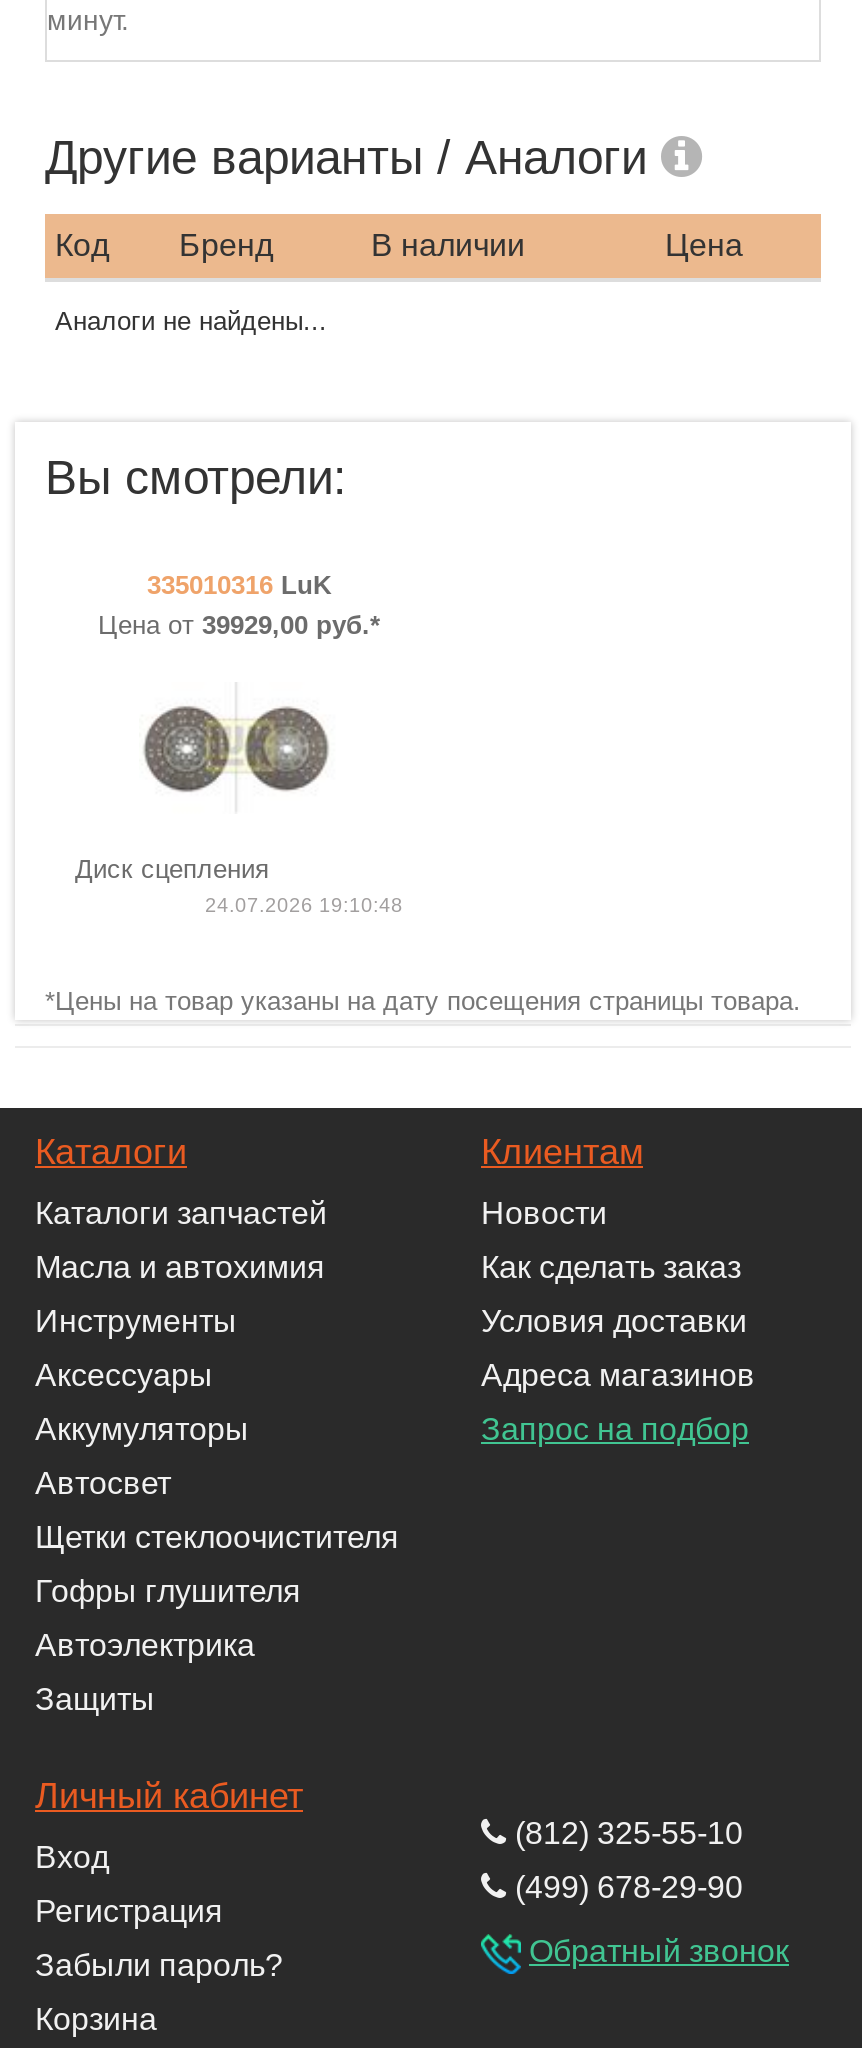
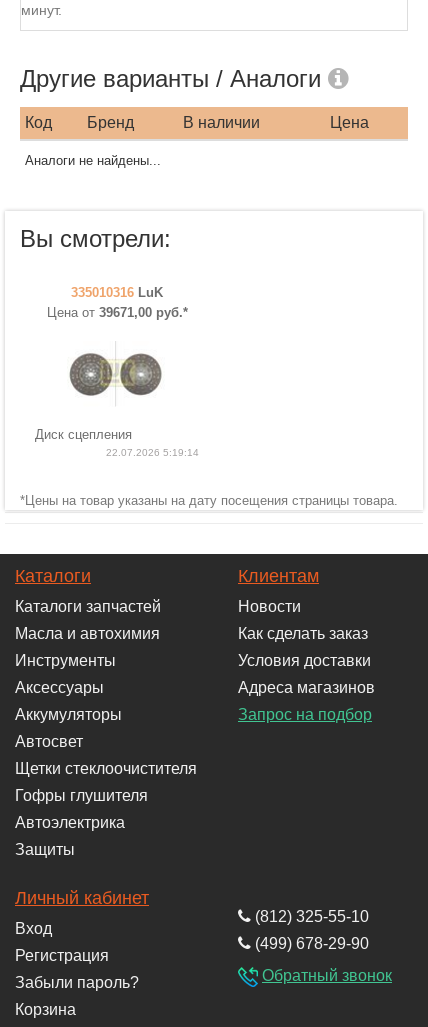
[98,610,380,640] Цена от 39929,00 руб.* -> [46,305,187,320] Цена от 39671,00 руб.*
[205,894,403,916] 24.07.2026 19:10:48 -> [106,447,199,458] 22.07.2026 5:19:14

